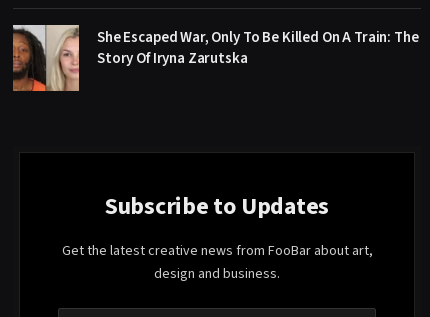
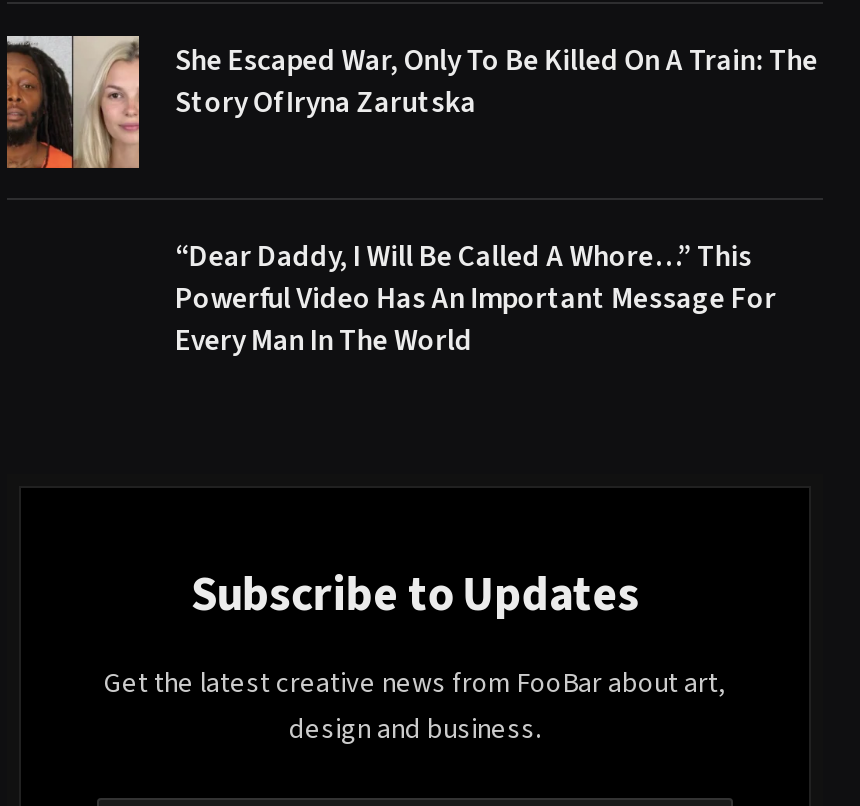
none -> [175,235,776,361] “Dear Daddy, I Will Be Called A Whore…” This | Powerful Video Has An Important Message For | Every Man In The World

